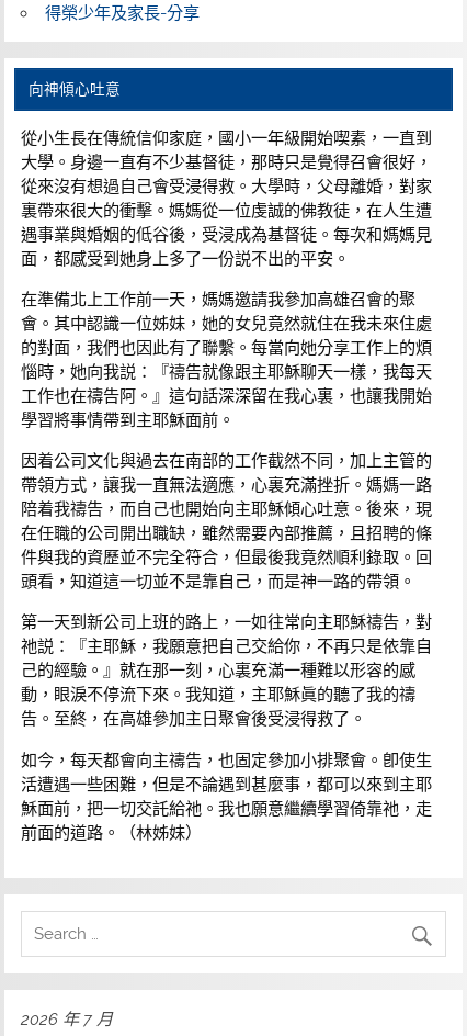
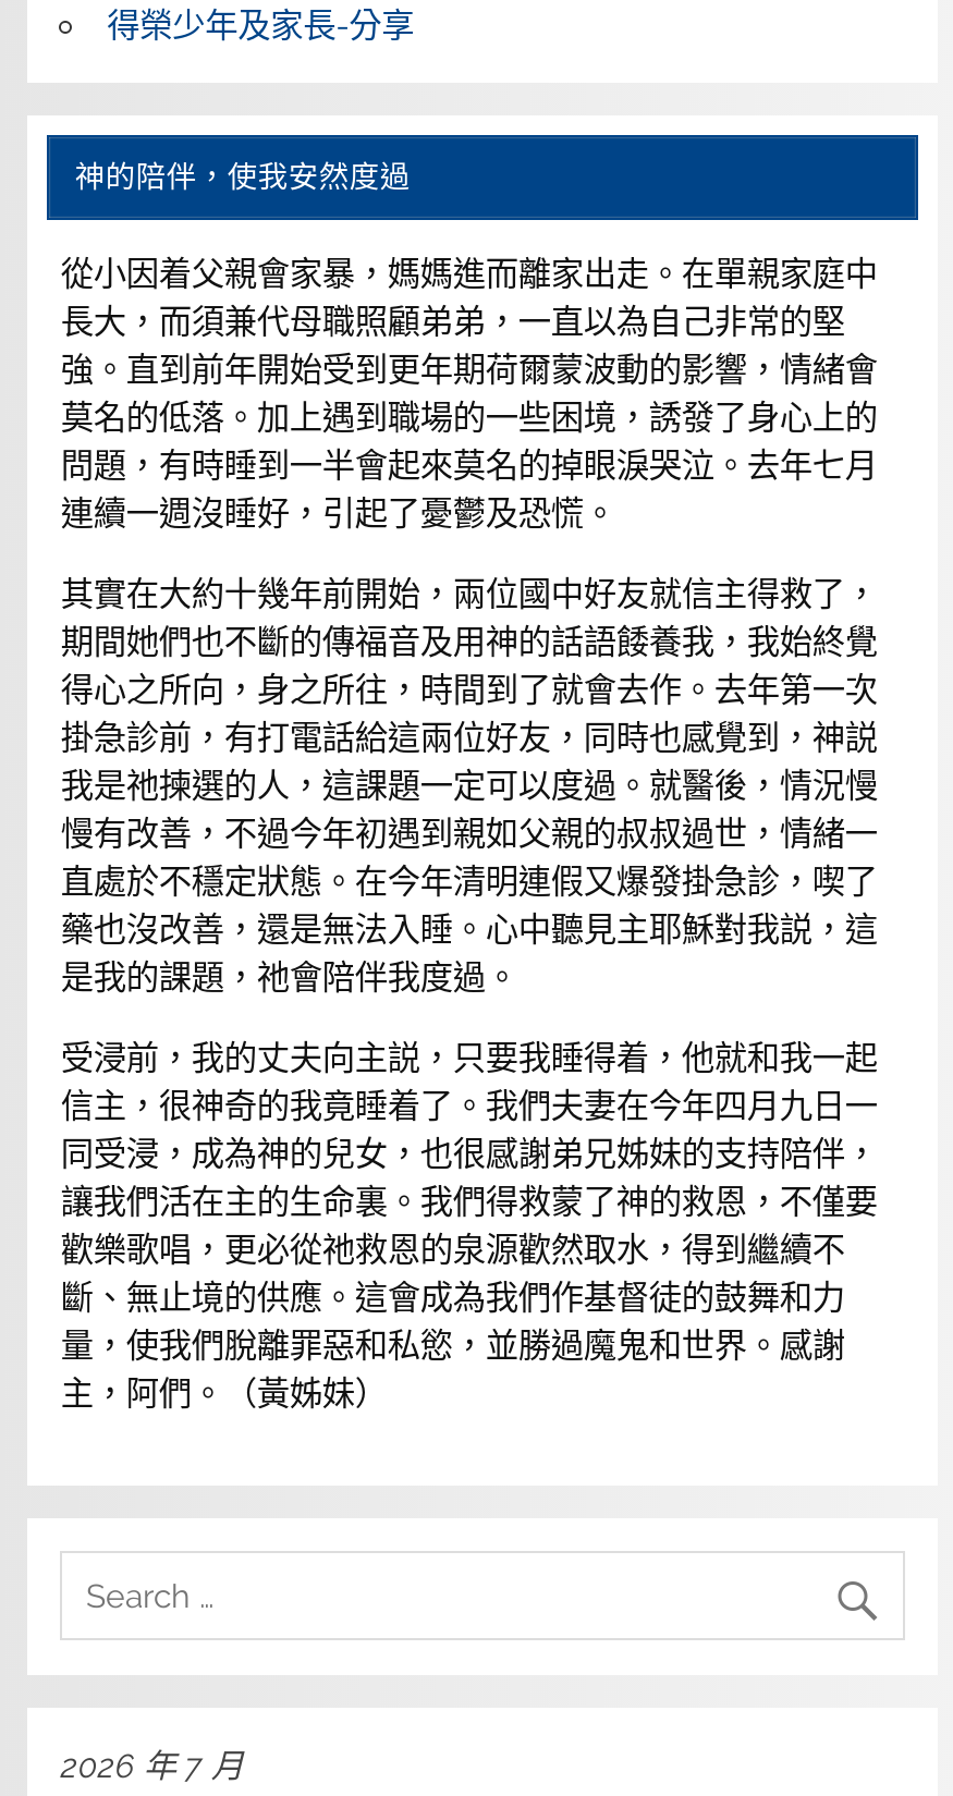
[21,80,432,842] 向神傾心吐意 | 從小生長在傳統信仰家庭，國小一年級開始喫素，一直到 | 大學。身邊一直有不少基督徒，那時只是覺得召會很好， | 從來沒有想過自己會受浸得救。大學時，父母離婚，對家 | 裏帶來很大的衝擊。媽媽從一位虔誠的佛教徒，在人生遭 | 遇事業與婚姻的低谷後，受浸成為基督徒。每次和媽媽見 | 面，都感受到她身上多了一份説不出的平安。 | 在準備北上工作前一天，媽媽邀請我參加高雄召會的聚 | 會。其中認識一位姊妹，她的女兒竟然就住在我未來住處 | 的對面，我們也因此有了聯繫。每當向她分享工作上的煩 | 惱時，她向我説：『禱告就像跟主耶穌聊天一樣，我每天 | 工作也在禱告阿。』這句話深深留在我心裏，也讓我開始 | 學習將事情帶到主耶穌面前。 | 因着公司文化與過去在南部的工作截然不同，加上主管的 | 帶領方式，讓我一直無法適應，心裏充滿挫折。媽媽一路 | 陪着我禱告，而自己也開始向主耶穌傾心吐意。後來，現 | 在任職的公司開出職缺，雖然需要內部推薦，且招聘的條 | 件與我的資歷並不完全符合，但最後我竟然順利錄取。回 | 頭看，知道這一切並不是靠自己，而是神一路的帶領。 | 第一天到新公司上班的路上，一如往常向主耶穌禱告，對 | 祂説：『主耶穌，我願意把自己交給你，不再只是依靠自 | 己的經驗。』就在那一刻，心裏充滿一種難以形容的感 | 動，眼淚不停流下來。我知道，主耶穌眞的聽了我的禱 | 告。至終，在高雄參加主日聚會後受浸得救了。 | 如今，每天都會向主禱告，也固定參加小排聚會。卽使生 | 活遭遇一些困難，但是不論遇到甚麼事，都可以來到主耶 | 穌面前，把一切交託給祂。我也願意繼續學習倚靠祂，走 | 前面的道路。（林姊妹） -> [61,159,878,1414] 神的陪伴，使我安然度過 | 從小因着父親會家暴，媽媽進而離家出走。在單親家庭中 | 長大，而須兼代母職照顧弟弟，一直以為自己非常的堅 | 強。直到前年開始受到更年期荷爾蒙波動的影響，情緒會 | 莫名的低落。加上遇到職場的一些困境，誘發了身心上的 | 問題，有時睡到一半會起來莫名的掉眼淚哭泣。去年七月 | 連續一週沒睡好，引起了憂鬱及恐慌。 | 其實在大約十幾年前開始，兩位國中好友就信主得救了， | 期間她們也不斷的傳福音及用神的話語餧養我，我始終覺 | 得心之所向，身之所往，時間到了就會去作。去年第一次 | 掛急診前，有打電話給這兩位好友，同時也感覺到，神説 | 我是祂揀選的人，這課題一定可以度過。就醫後，情況慢 | 慢有改善，不過今年初遇到親如父親的叔叔過世，情緒一 | 直處於不穩定狀態。在今年清明連假又爆發掛急診，喫了 | 藥也沒改善，還是無法入睡。心中聽見主耶穌對我説，這 | 是我的課題，祂會陪伴我度過。 | 受浸前，我的丈夫向主説，只要我睡得着，他就和我一起 | 信主，很神奇的我竟睡着了。我們夫妻在今年四月九日一 | 同受浸，成為神的兒女，也很感謝弟兄姊妹的支持陪伴， | 讓我們活在主的生命裏。我們得救蒙了神的救恩，不僅要 | 歡樂歌唱，更必從祂救恩的泉源歡然取水，得到繼續不 | 斷、無止境的供應。這會成為我們作基督徒的鼓舞和力 | 量，使我們脫離罪惡和私慾，並勝過魔鬼和世界。感謝 | 主，阿們。（黃姊妹）

